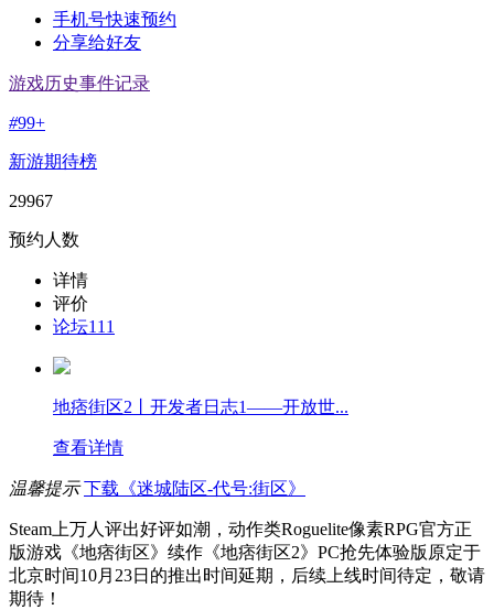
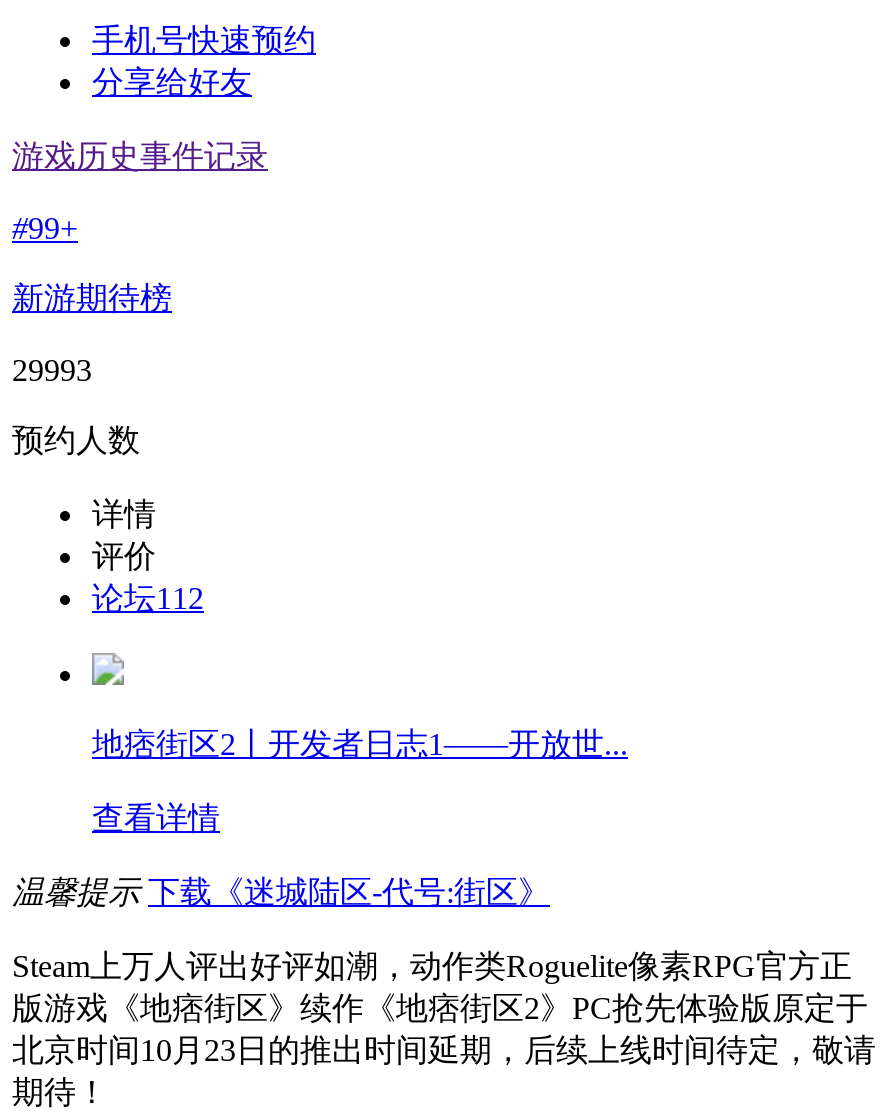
[9,192,53,210] 29967 -> [12,353,92,387] 29993
[53,317,115,336] 论坛111 -> [92,581,204,615] 论坛112

